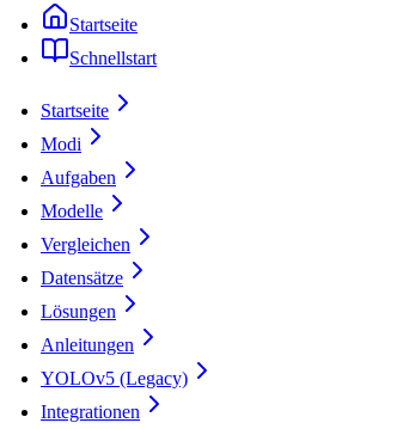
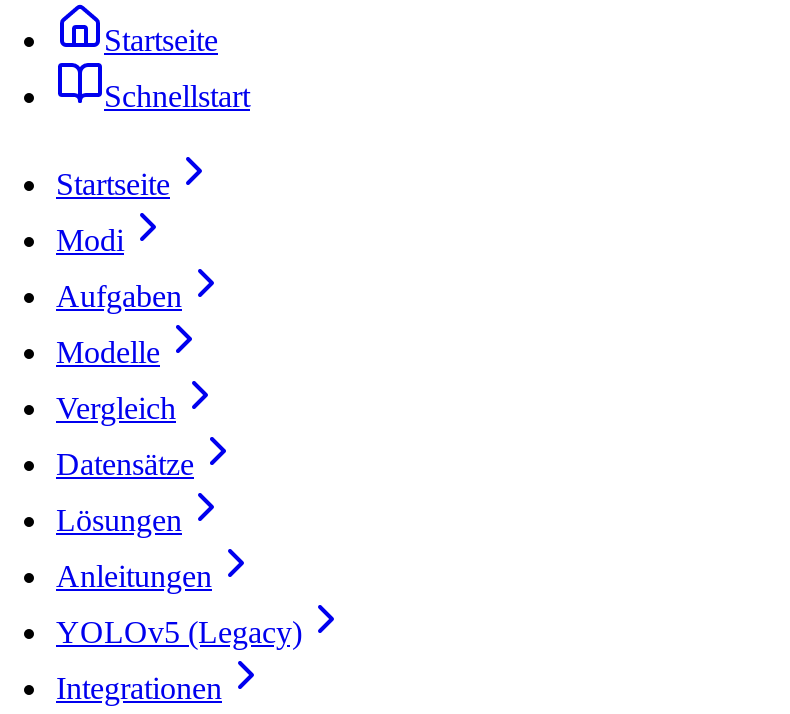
[41,234,130,255] Vergleichen -> [56,391,176,425] Vergleich

